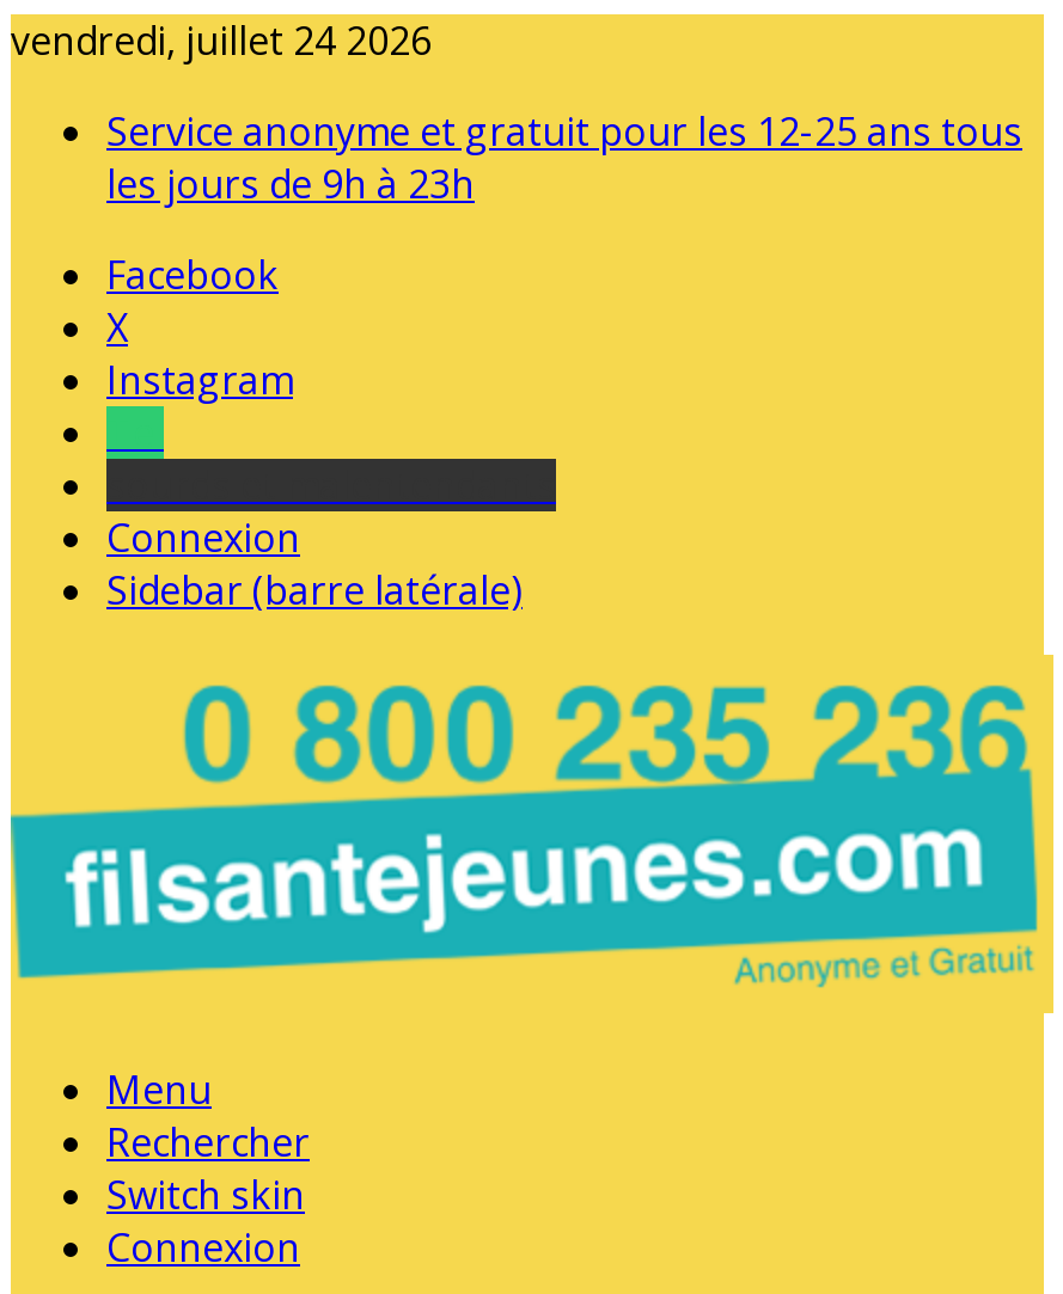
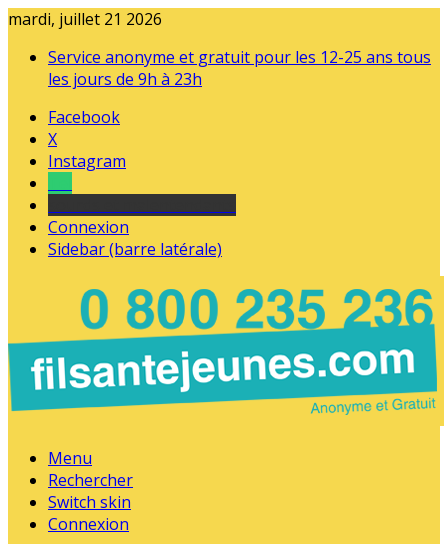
[11,14,432,67] vendredi, juillet 24 2026 -> [8,8,162,30] mardi, juillet 21 2026

